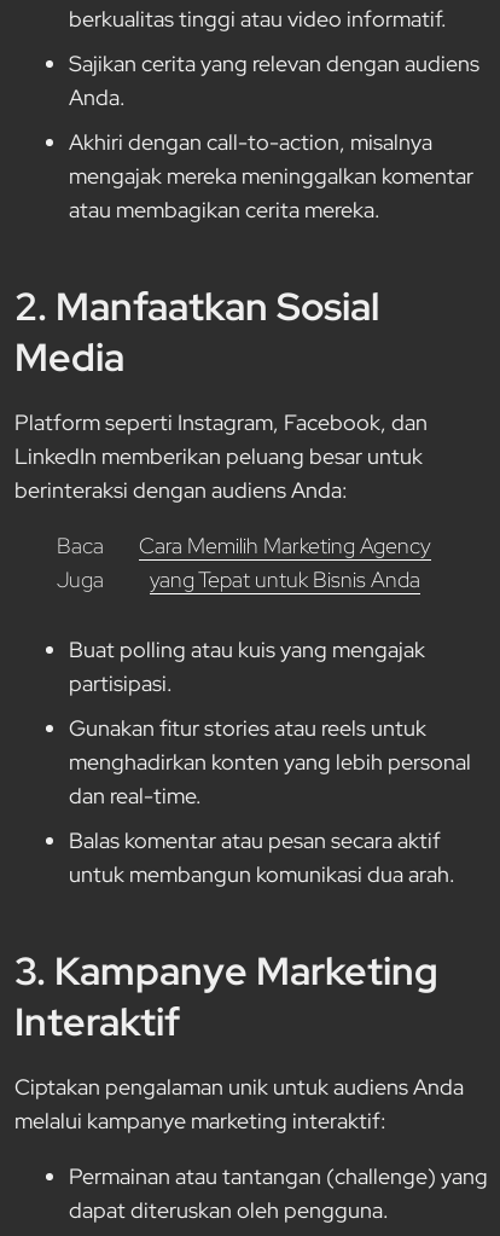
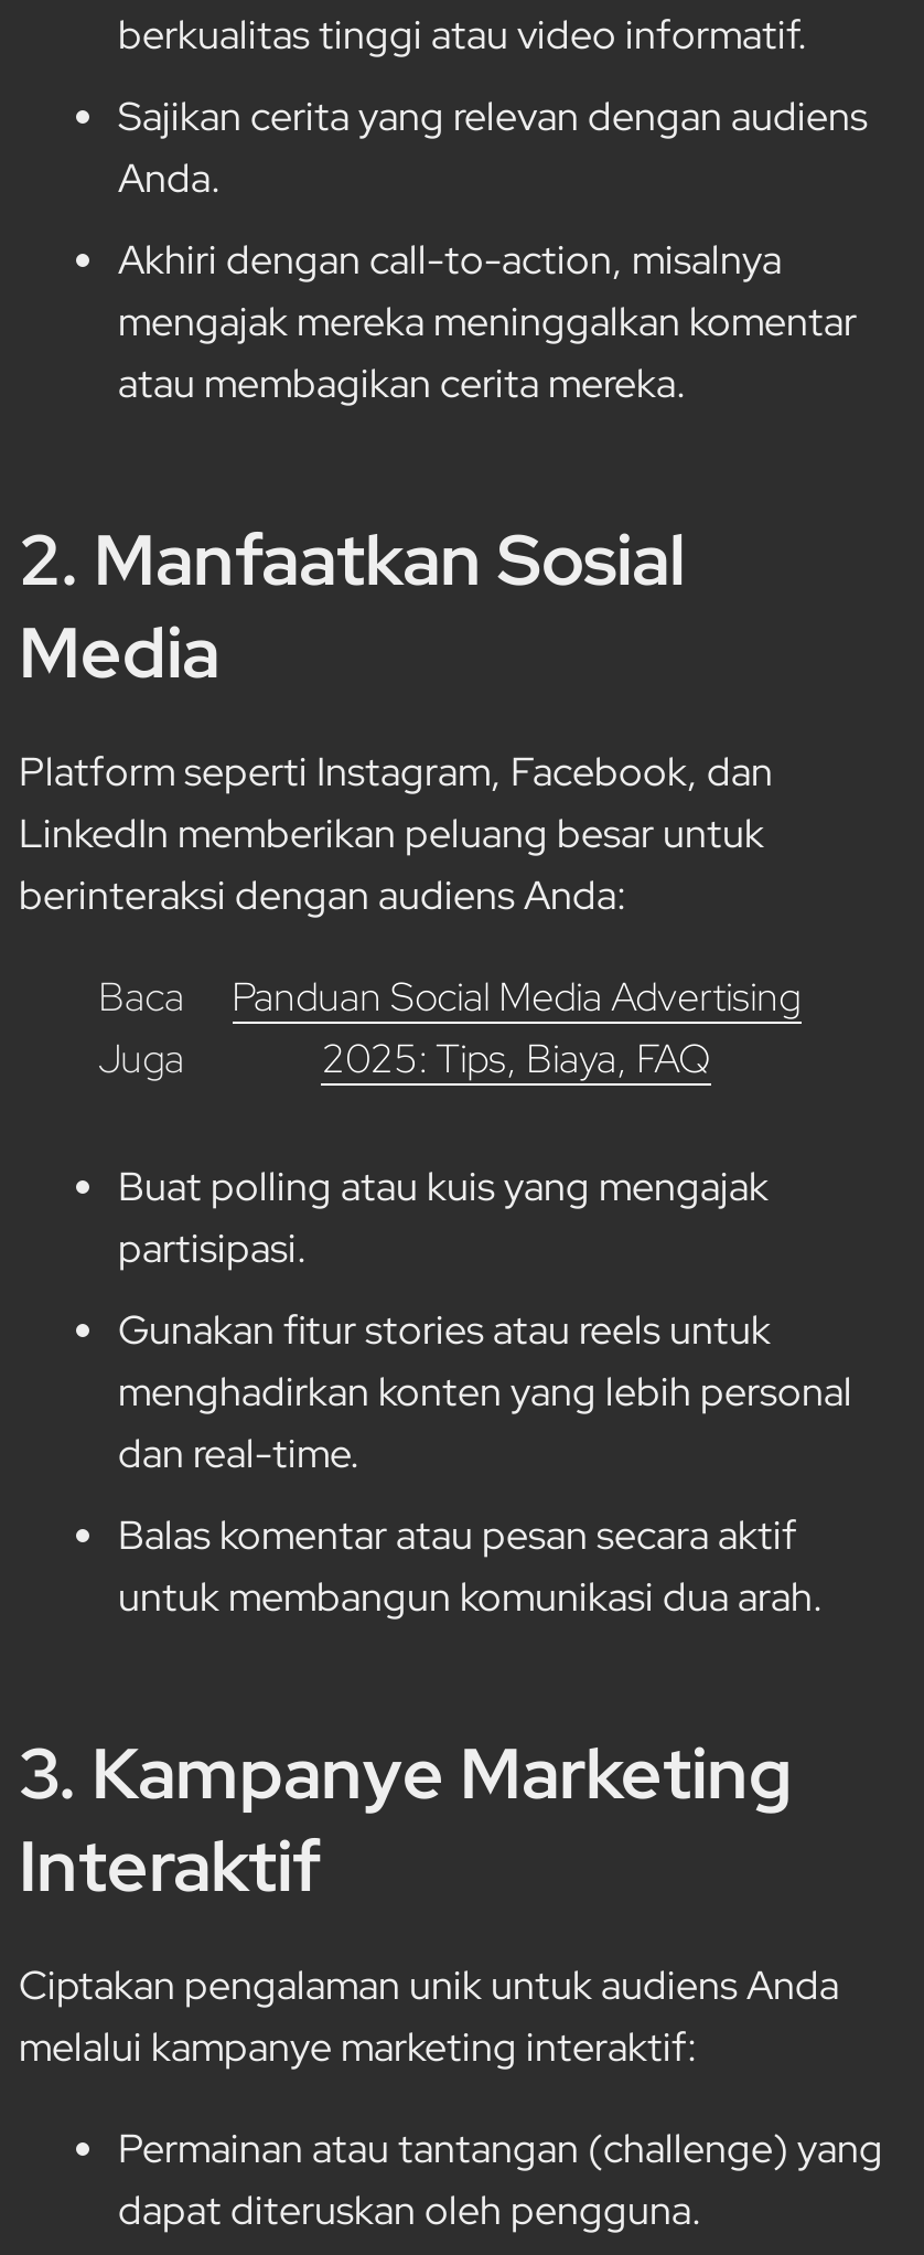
[139,532,431,593] Cara Memilih Marketing Agency | yang Tepat untuk Bisnis Anda -> [232,971,801,1083] Panduan Social Media Advertising | 2025: Tips, Biaya, FAQ

